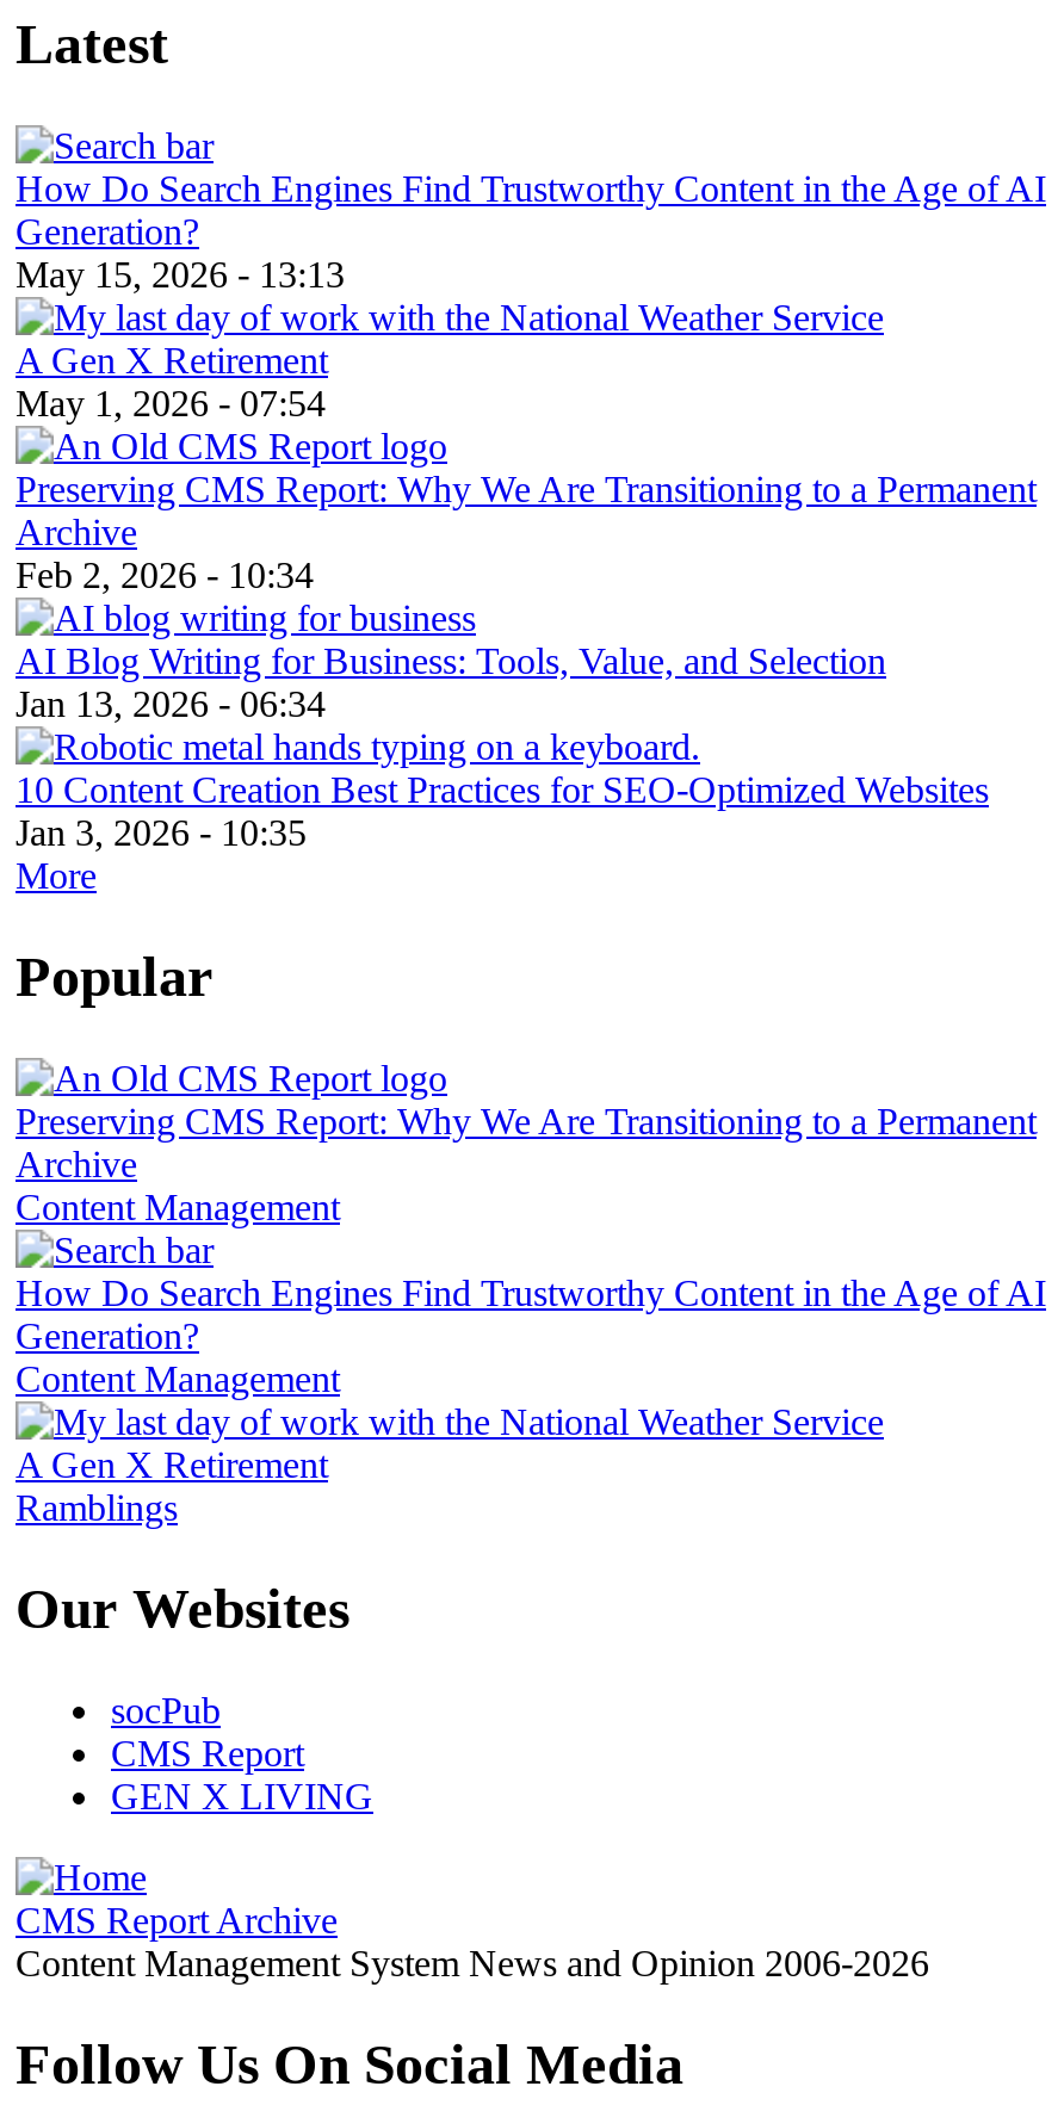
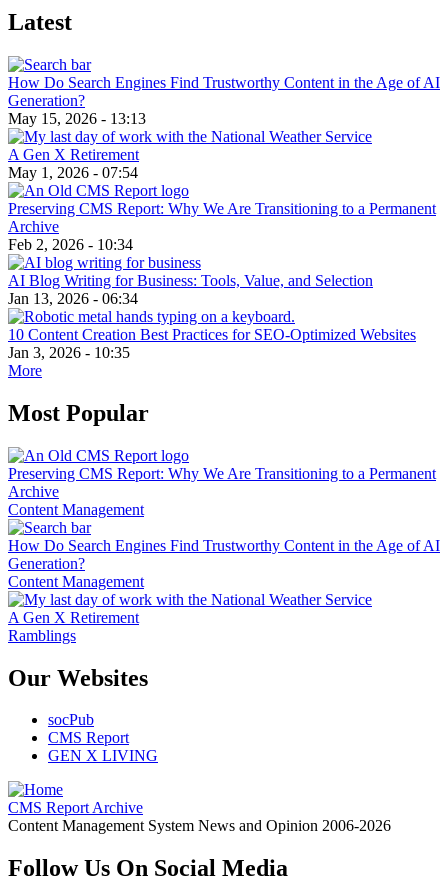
[16,946,214,1008] Popular -> [8,400,149,426] Most Popular

